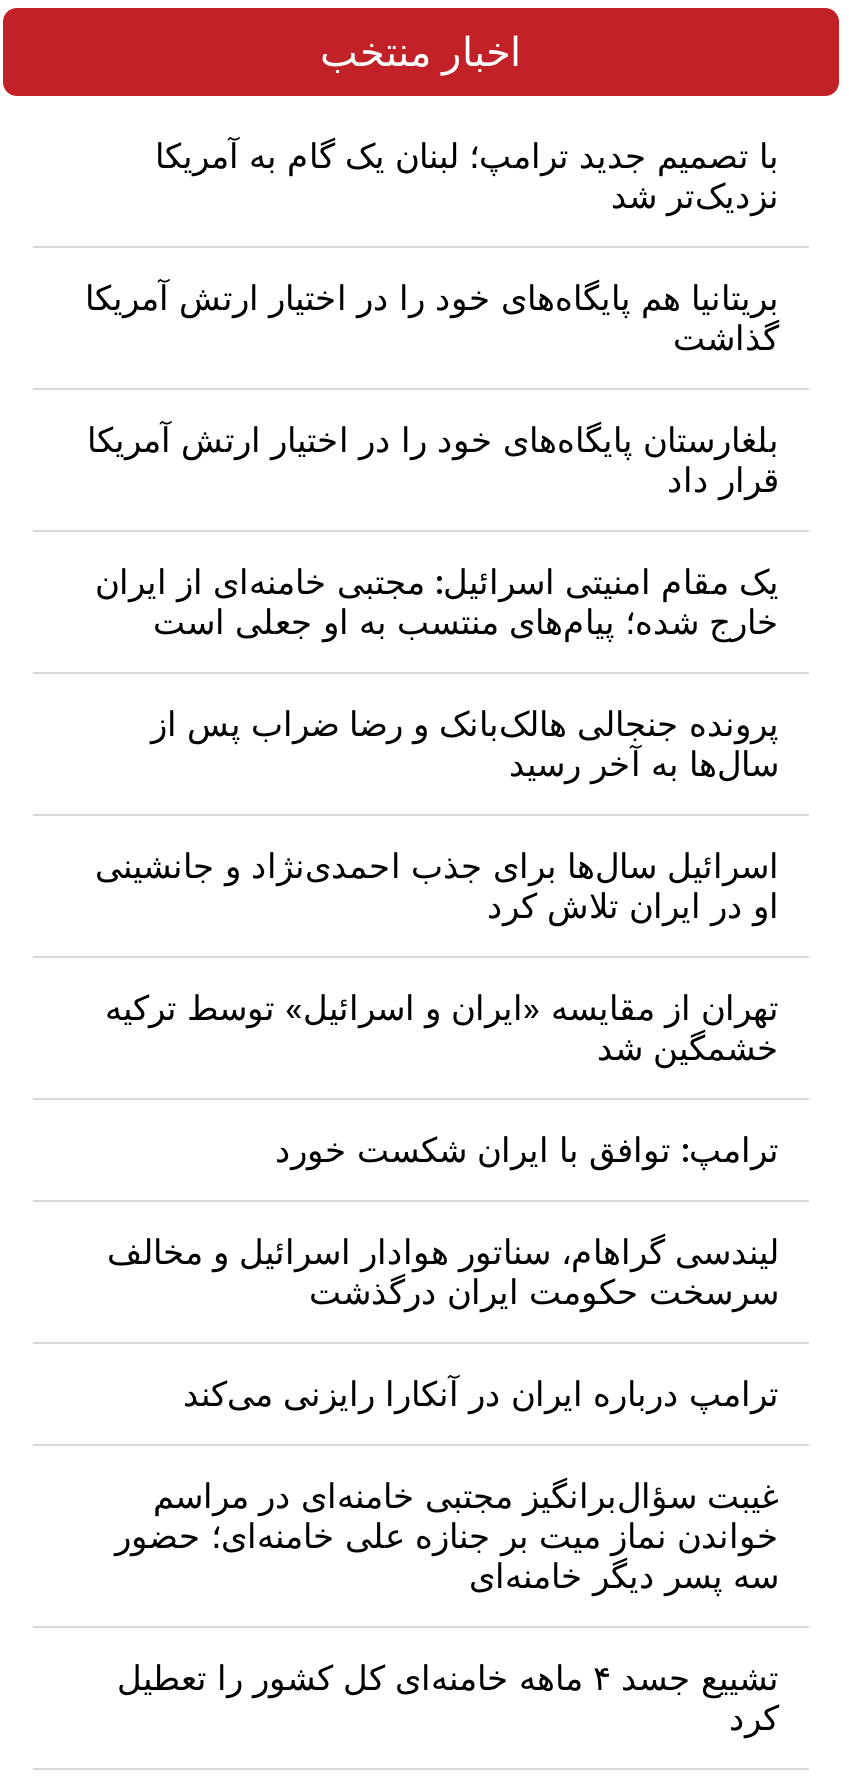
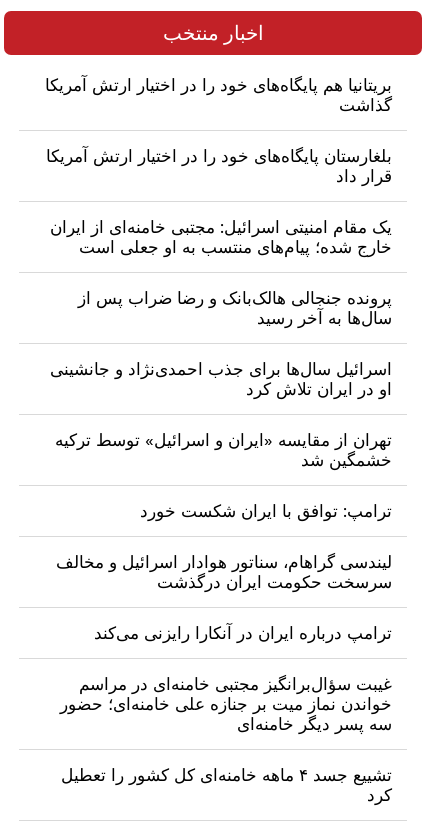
[155,136,779,216] با تصمیم جدید ترامپ؛ لبنان یک گام به آمریکا | نزدیک‌تر شد -> none

